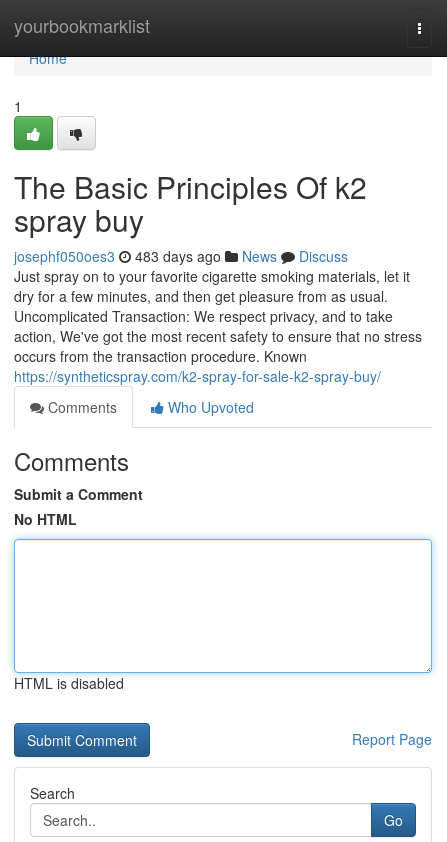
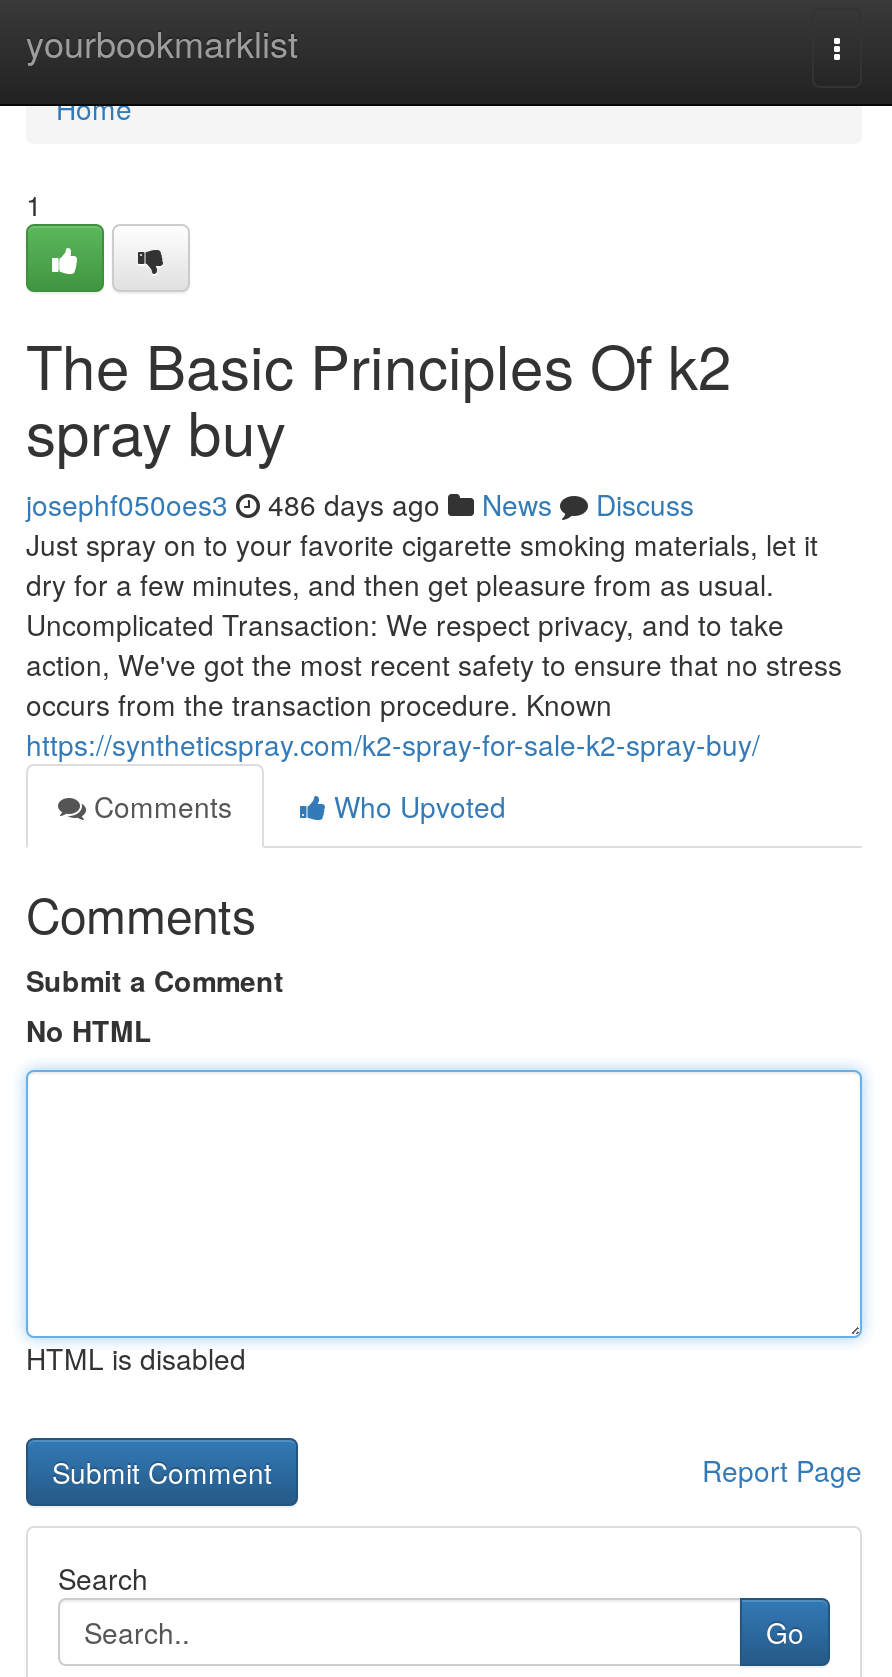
[14,246,348,266] josephf050oes3 483 days ago News Discuss -> [26,484,694,524] josephf050oes3 486 days ago News Discuss

